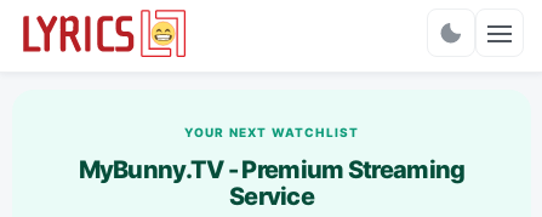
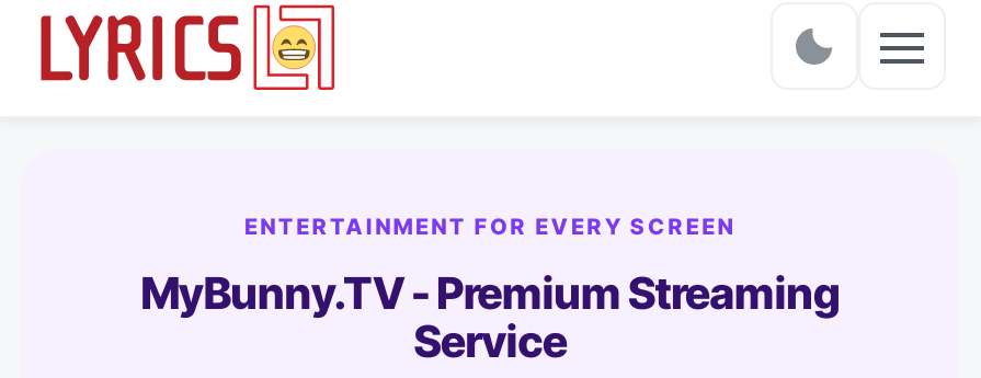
[184,125,359,139] YOUR NEXT WATCHLIST -> [244,212,735,238] ENTERTAINMENT FOR EVERY SCREEN

